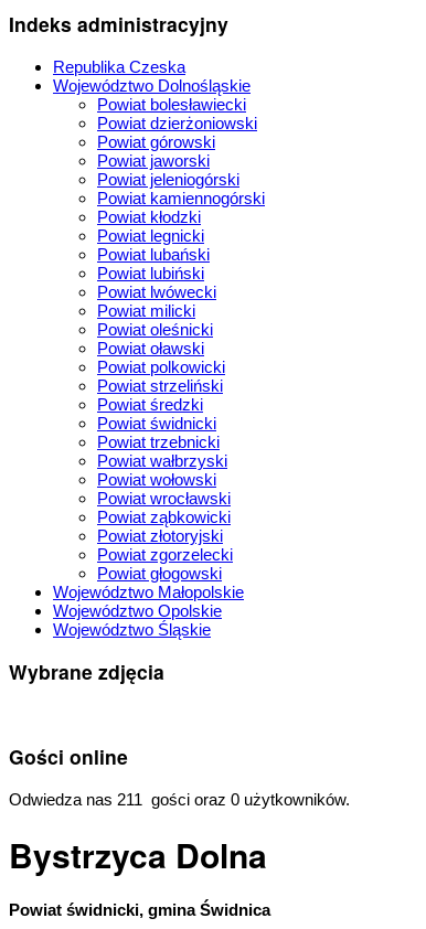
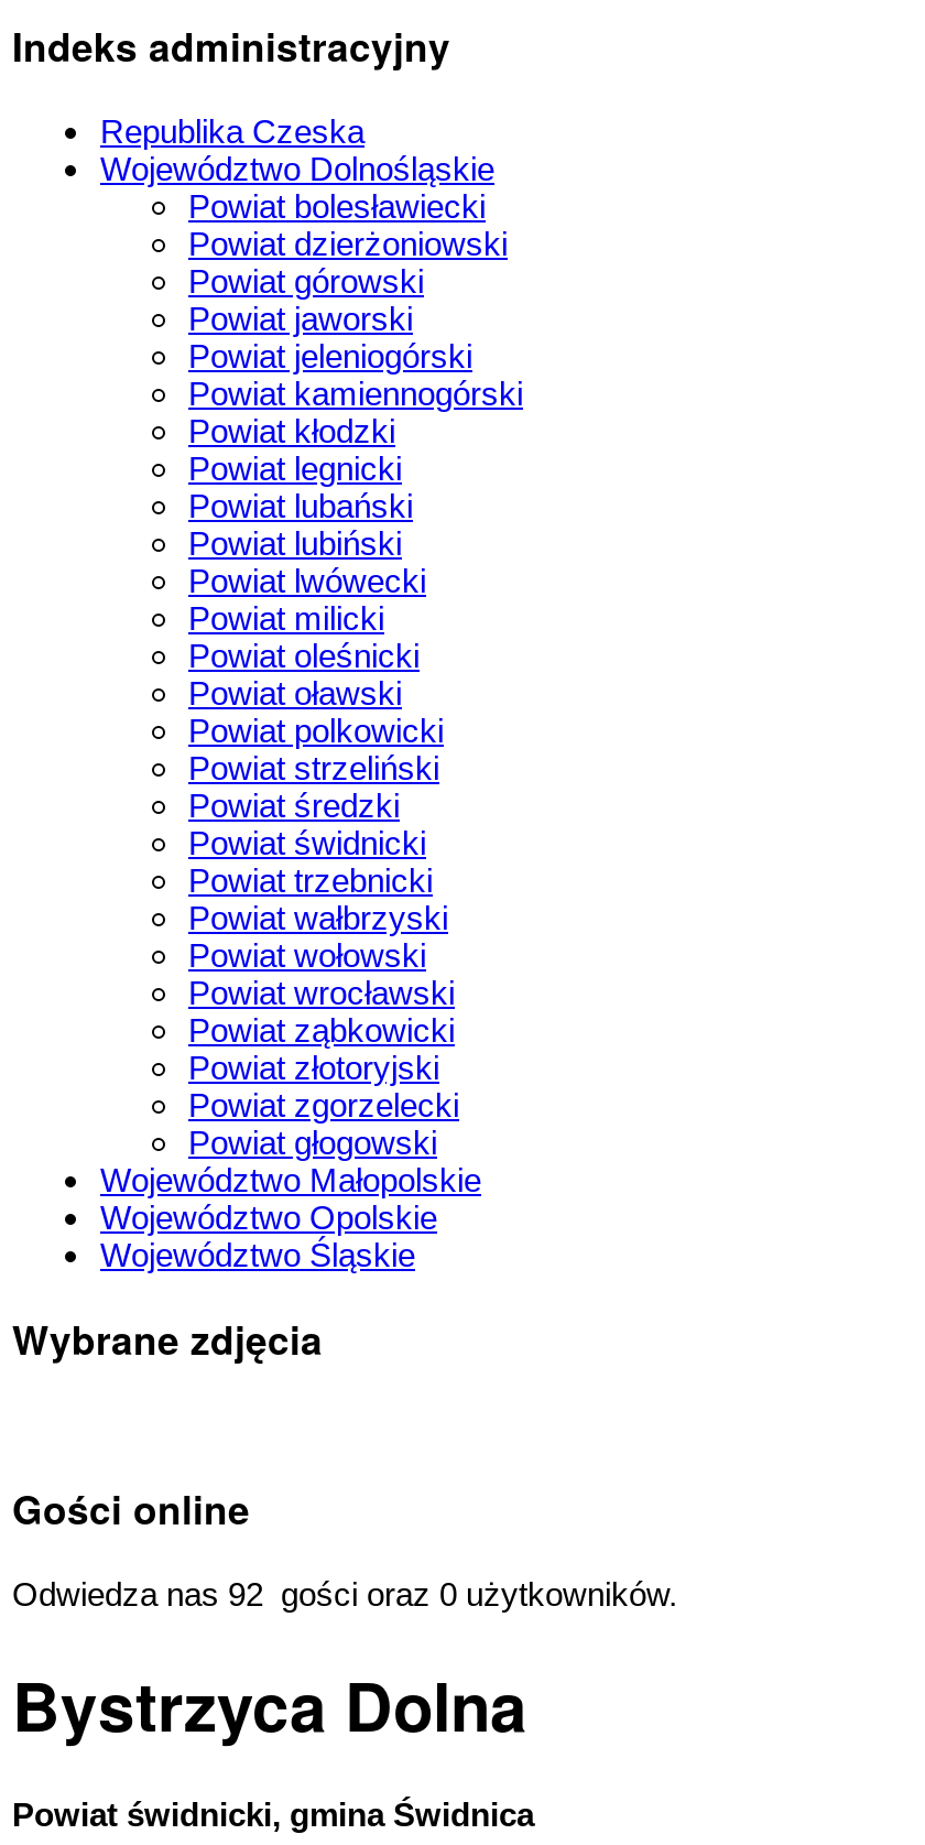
[9,790,350,809] Odwiedza nas 211 gości oraz 0 użytkowników. -> [12,1575,677,1612] Odwiedza nas 92 gości oraz 0 użytkowników.

